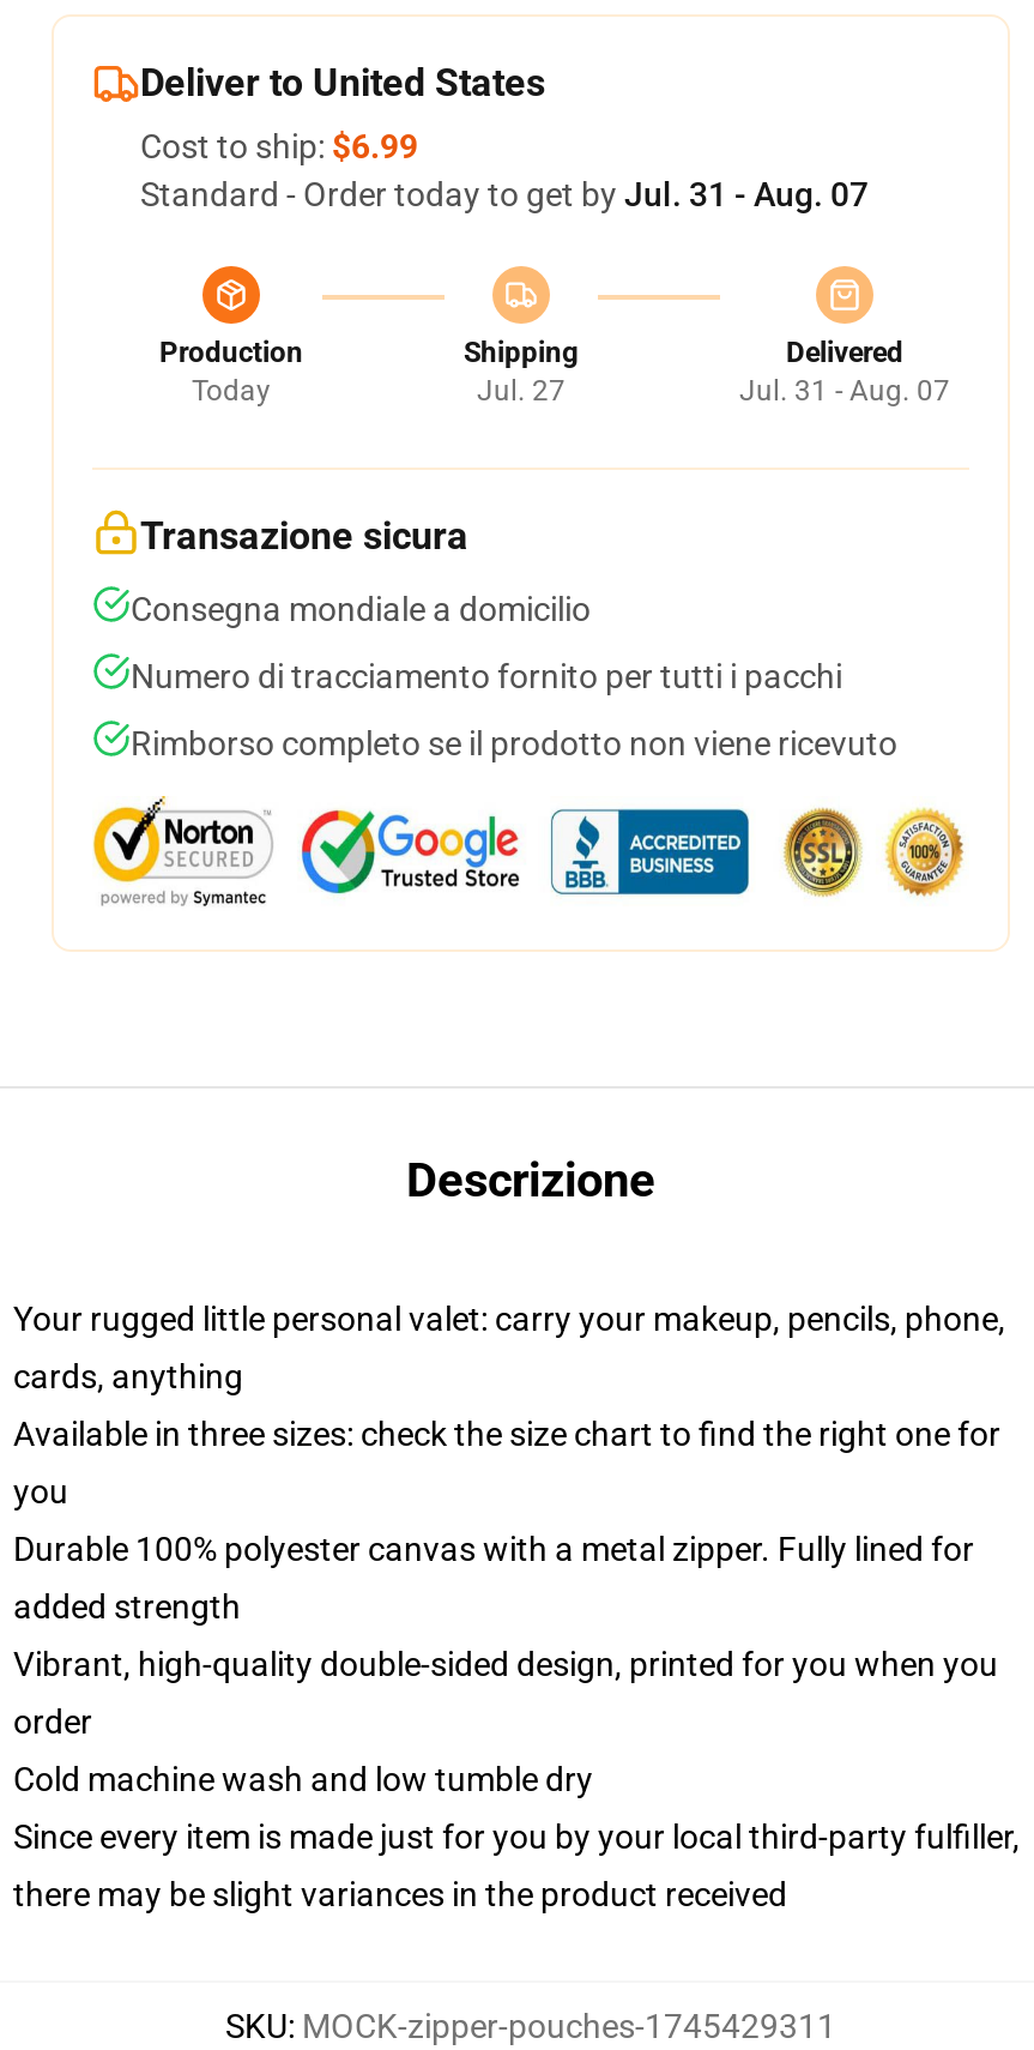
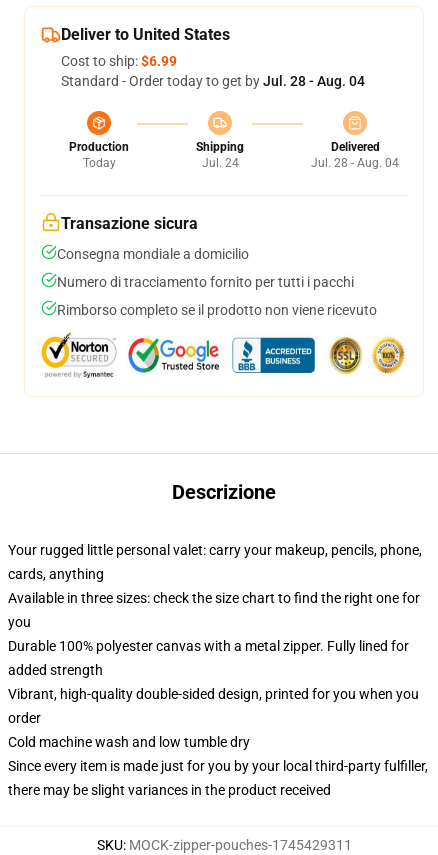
[140,175,869,213] Standard - Order today to get by Jul. 31 - Aug. 07 -> [61,73,365,89] Standard - Order today to get by Jul. 28 - Aug. 04
[477,374,566,408] Jul. 27 -> [201,156,238,170] Jul. 24
[739,374,950,408] Jul. 31 - Aug. 07 -> [311,156,399,170] Jul. 28 - Aug. 04

